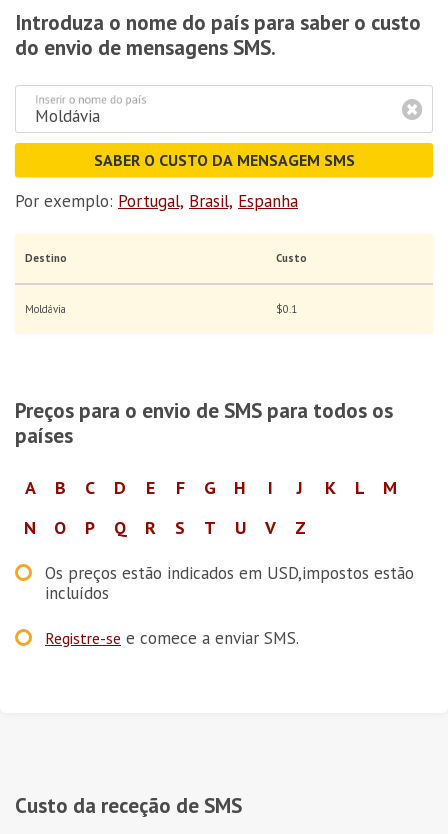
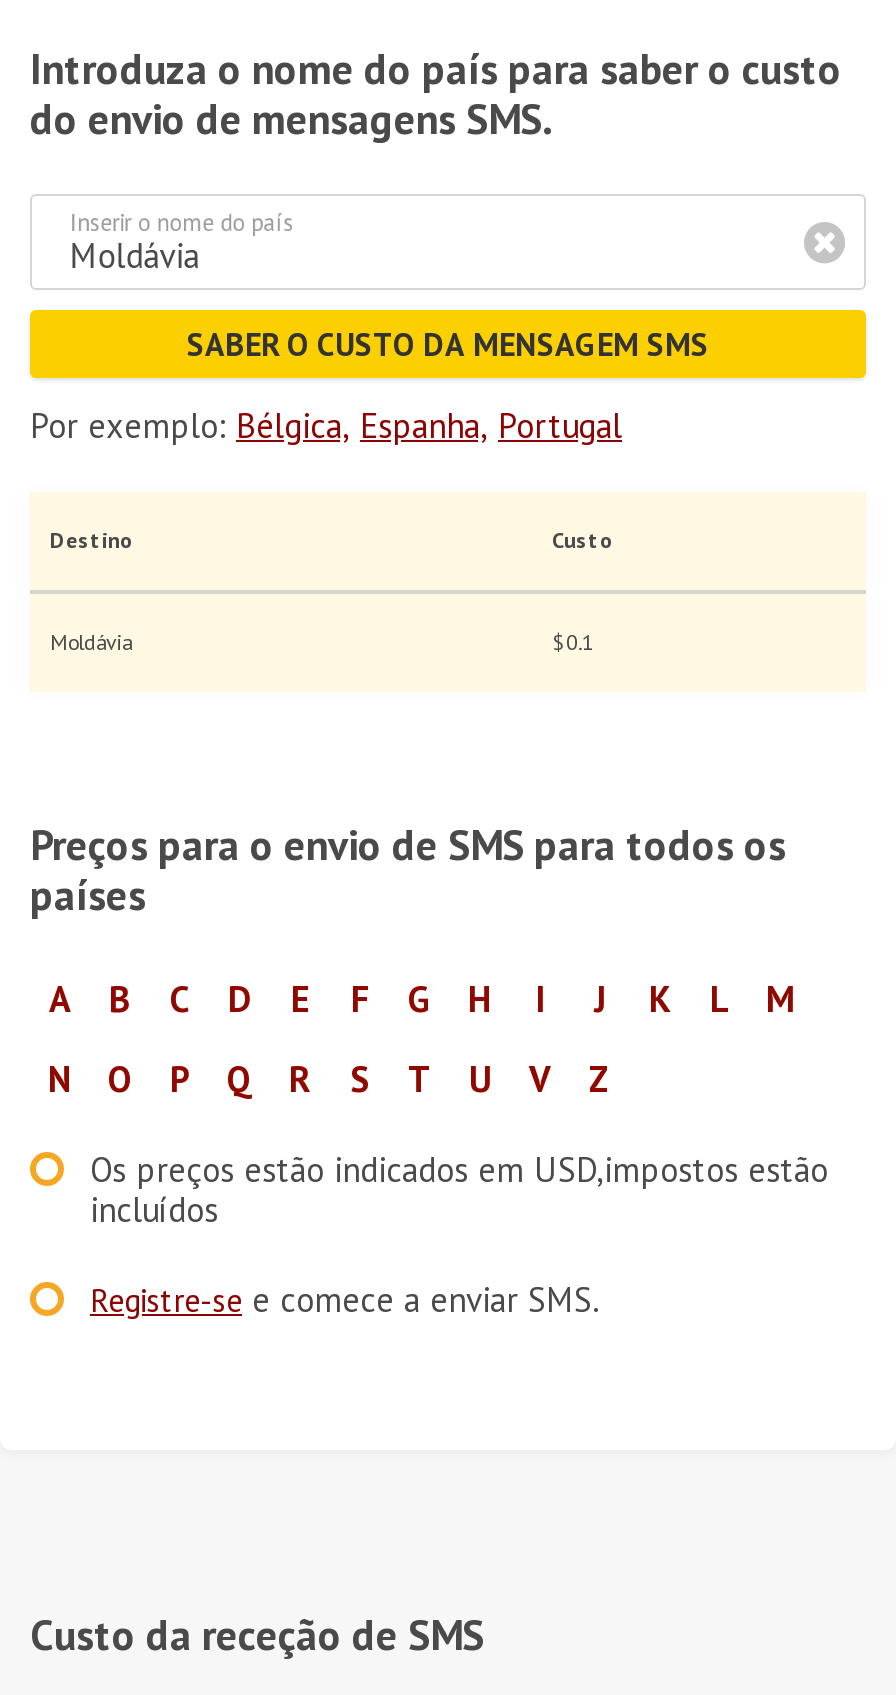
[15,190,298,212] Por exemplo: Portugal, Brasil, Espanha -> [30,404,622,448] Por exemplo: Bélgica, Espanha, Portugal

